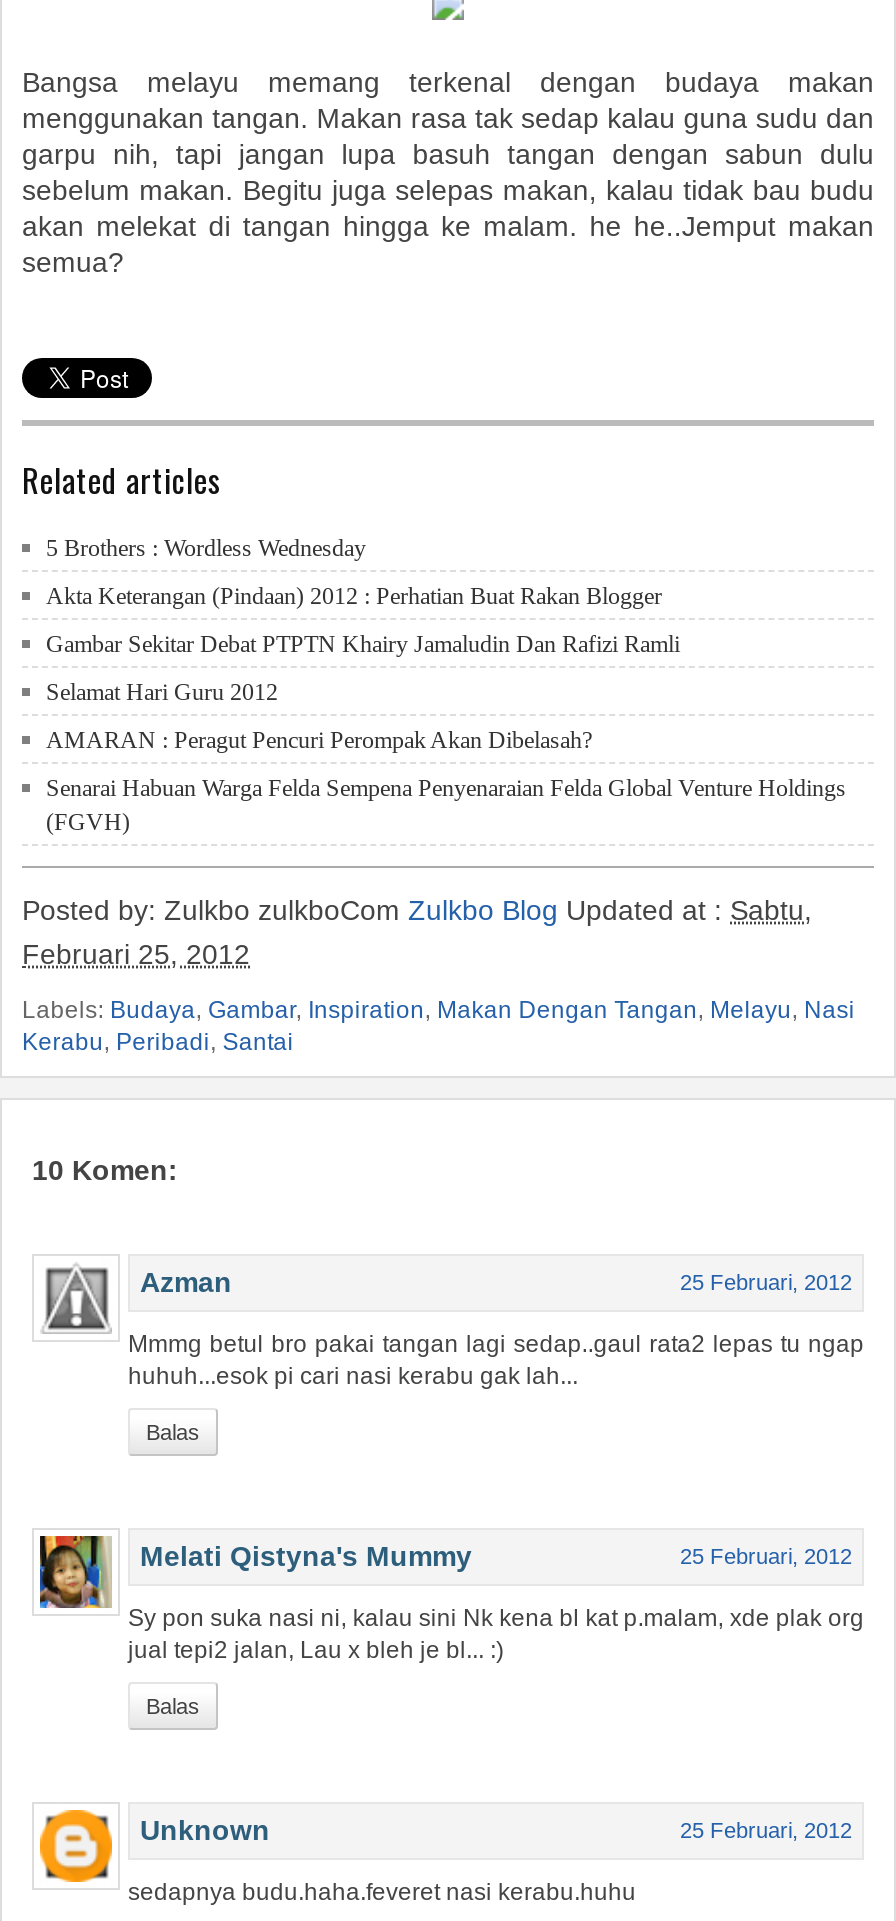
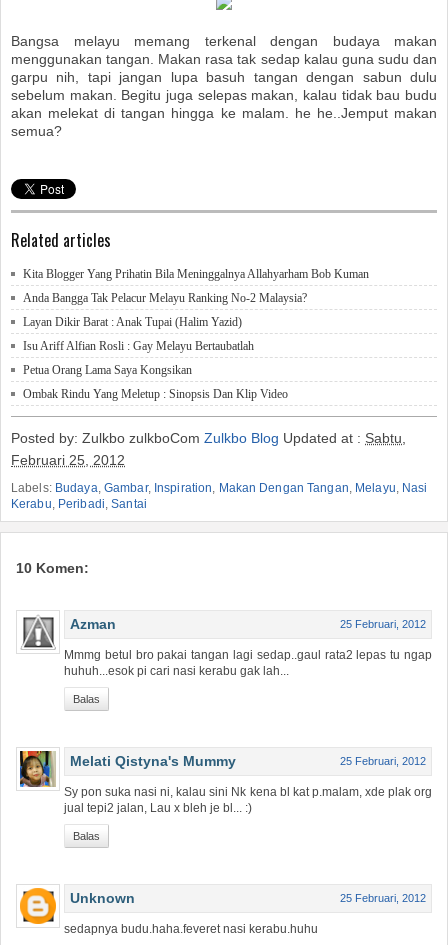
[46,533,366,561] 5 Brothers : Wordless Wednesday -> [23,266,369,280] Kita Blogger Yang Prihatin Bila Meninggalnya Allahyarham Bob Kuman
[46,581,662,609] Akta Keterangan (Pindaan) 2012 : Perhatian Buat Rakan Blogger -> [23,290,307,304] Anda Bangga Tak Pelacur Melayu Ranking No-2 Malaysia?
[46,629,680,657] Gambar Sekitar Debat PTPTN Khairy Jamaludin Dan Rafizi Ramli -> [23,314,242,328] Layan Dikir Barat : Anak Tupai (Halim Yazid)
[46,677,278,705] Selamat Hari Guru 2012 -> [23,338,254,352] Isu Ariff Alfian Rosli : Gay Melayu Bertaubatlah
[46,725,592,753] AMARAN : Peragut Pencuri Perompak Akan Dibelasah? -> [23,362,192,376] Petua Orang Lama Saya Kongsikan
[46,773,846,835] Senarai Habuan Warga Felda Sempena Penyenaraian Felda Global Venture Holdings | (FGVH) -> [23,386,288,400] Ombak Rindu Yang Meletup : Sinopsis Dan Klip Video

